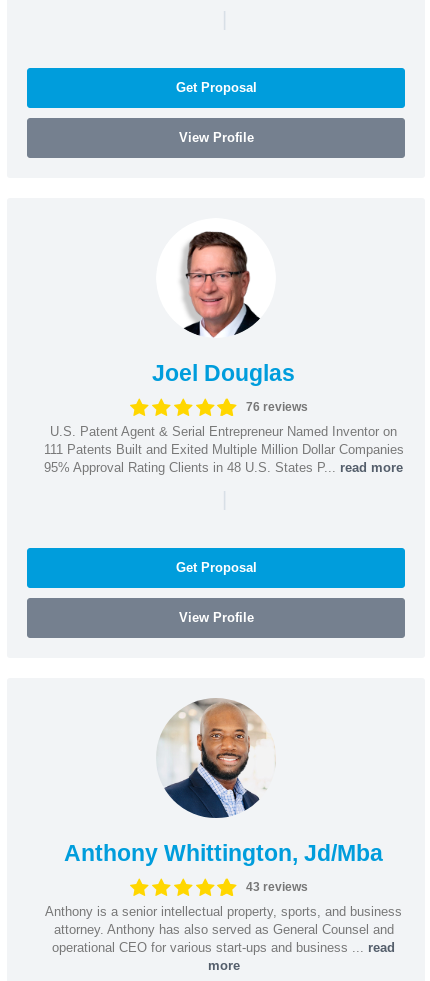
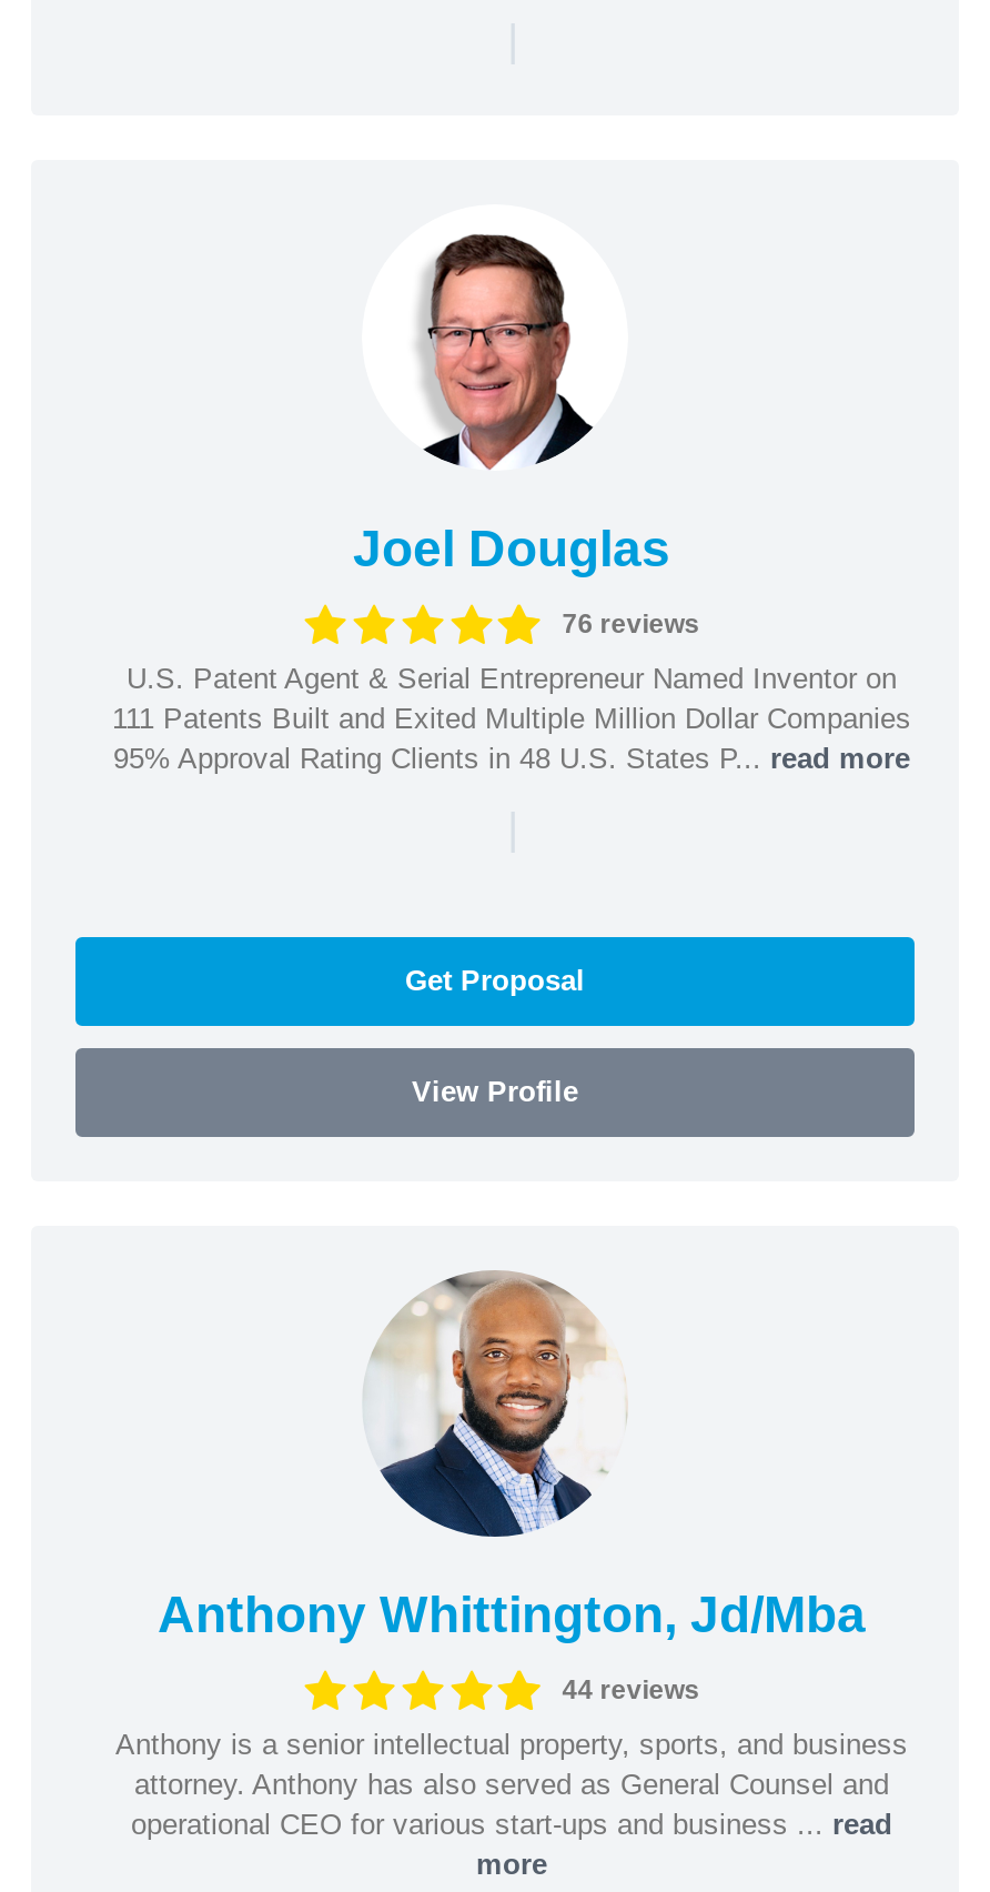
[175,80,256,145] Get Proposal | View Profile -> none
[246,880,308,894] 43 reviews -> [562,1674,700,1705] 44 reviews

